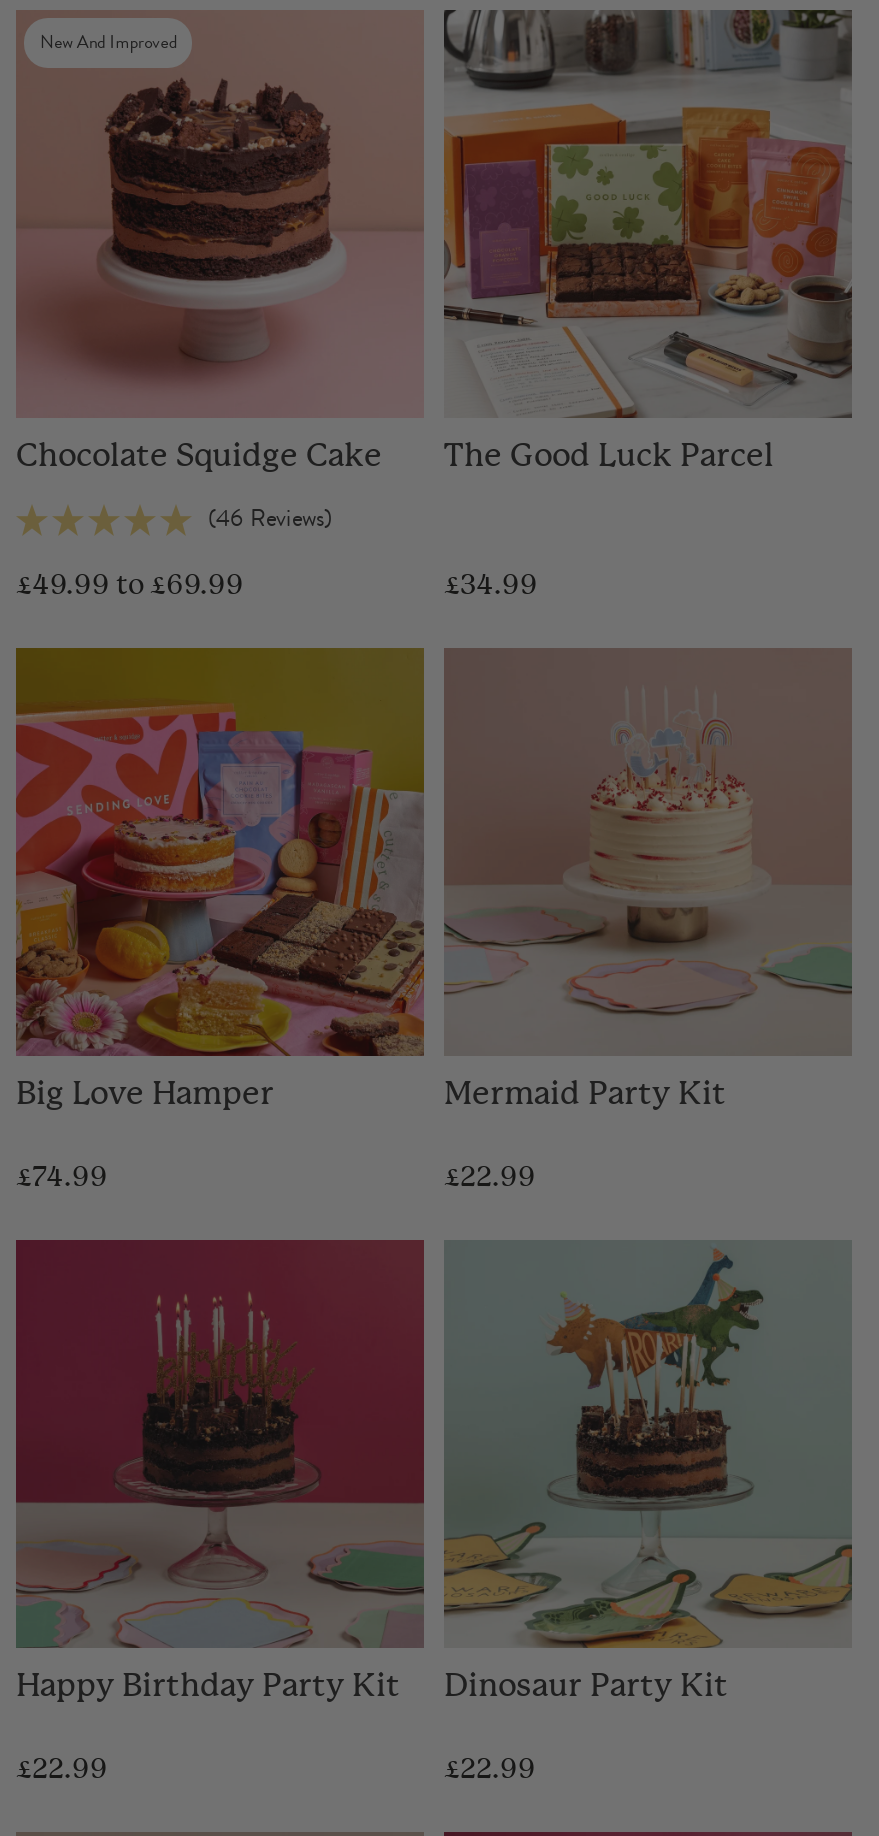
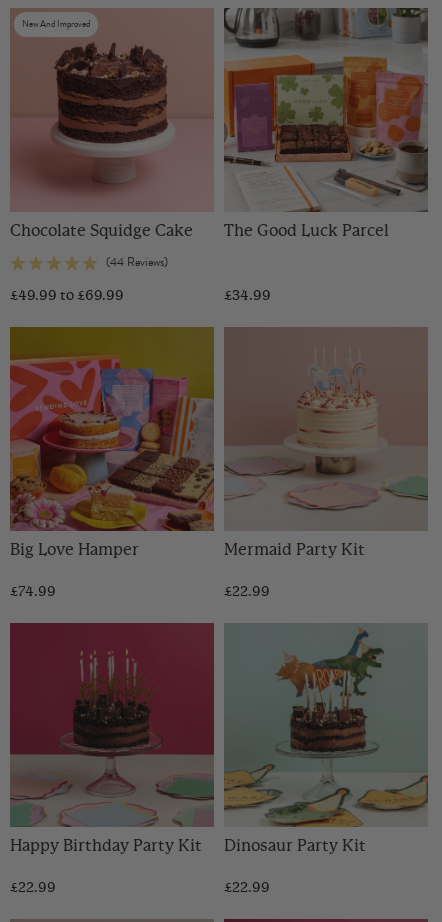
[208,502,332,536] (46 Reviews) -> [106,254,168,271] (44 Reviews)

